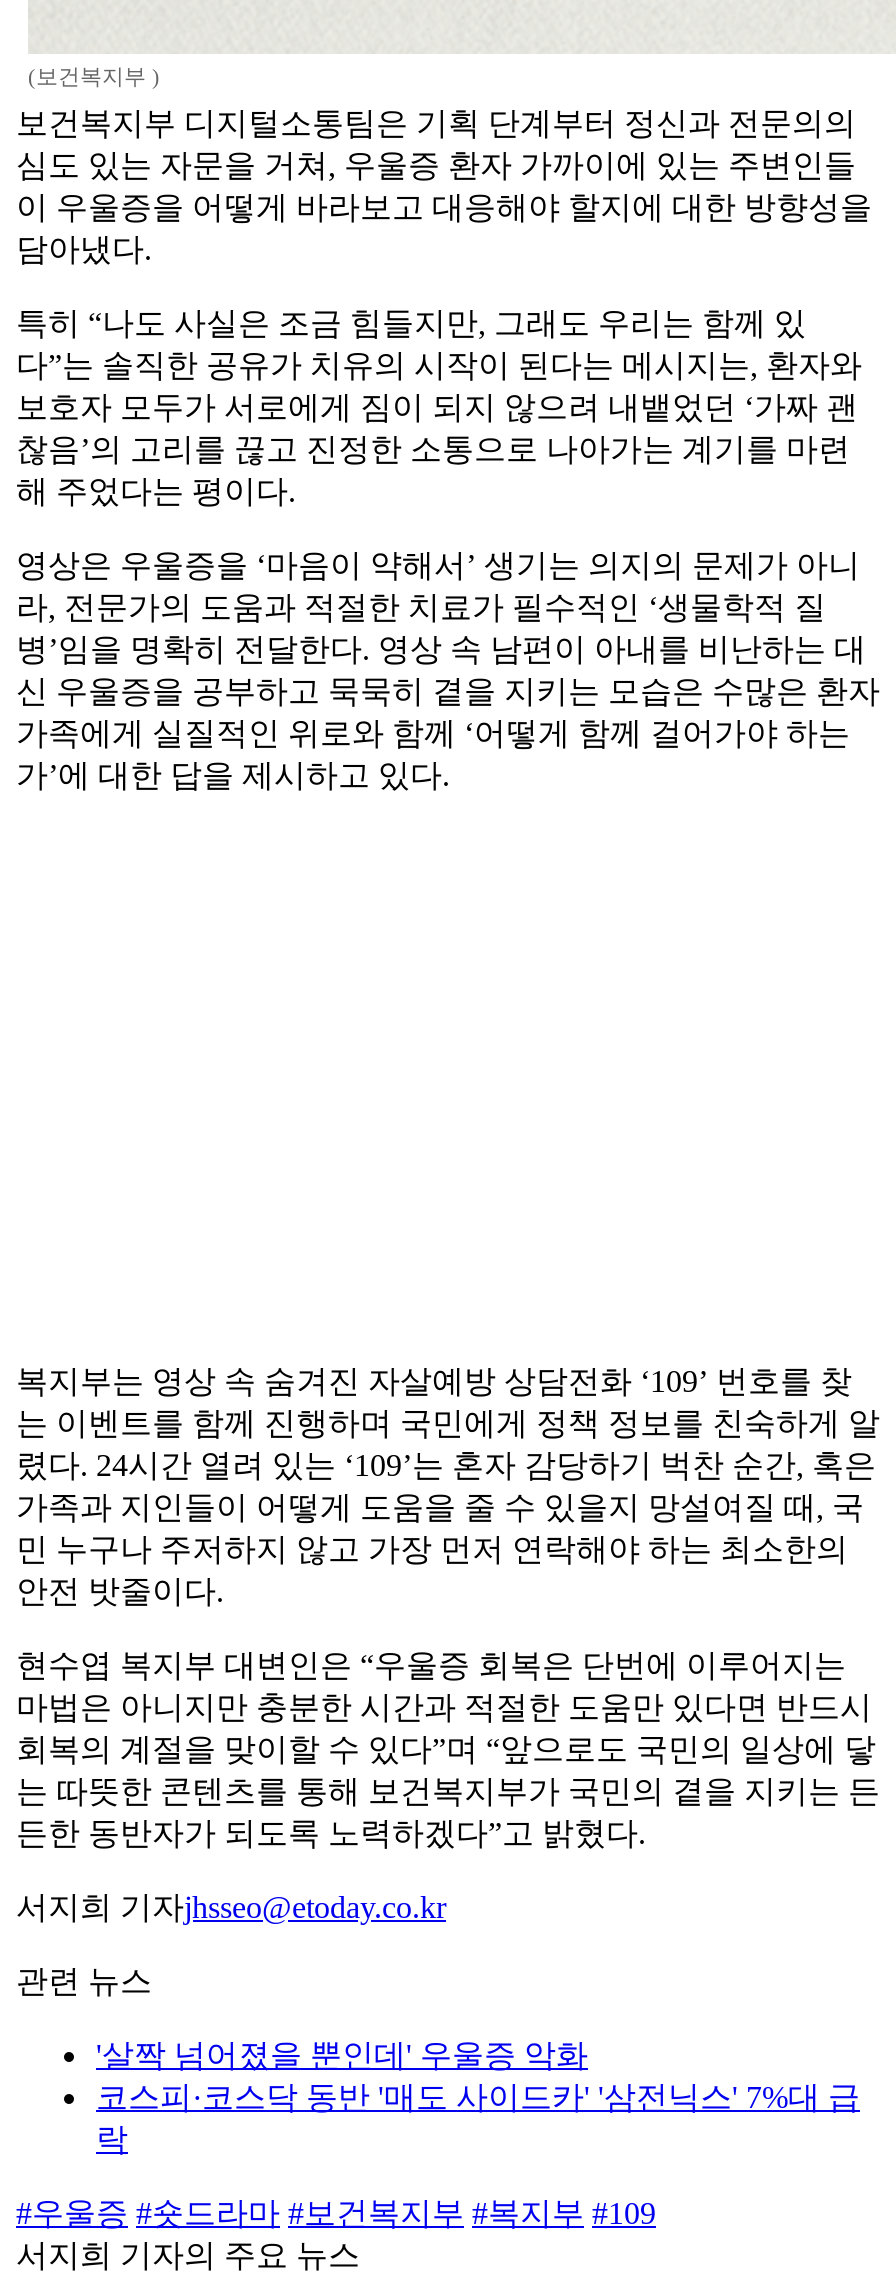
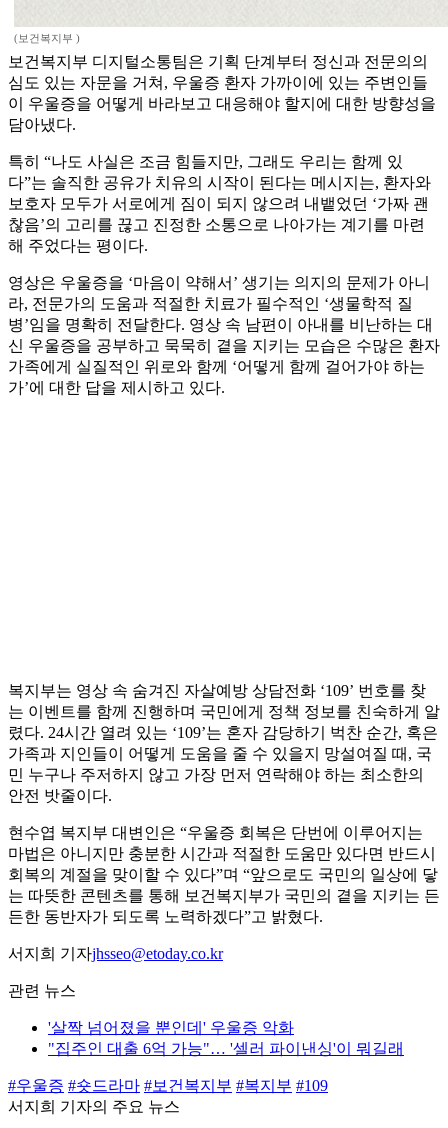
[96,2081,860,2157] 코스피·코스닥 동반 '매도 사이드카' '삼전닉스' 7%대 급 | 락 -> [48,1040,404,1057] "집주인 대출 6억 가능"… '셀러 파이낸싱'이 뭐길래

